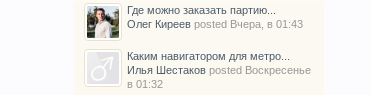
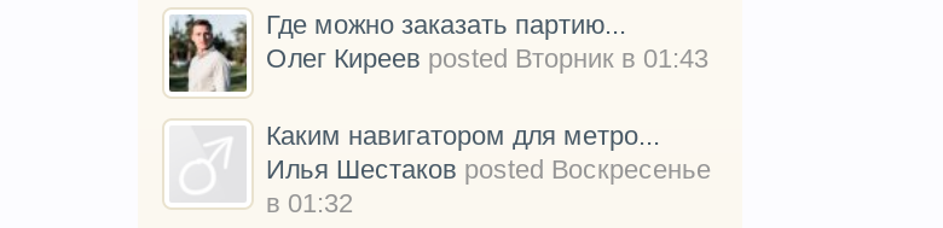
[127,18,303,30] Олег Киреев posted Вчера, в 01:43 -> [266,44,708,73] Олег Киреев posted Вторник в 01:43

